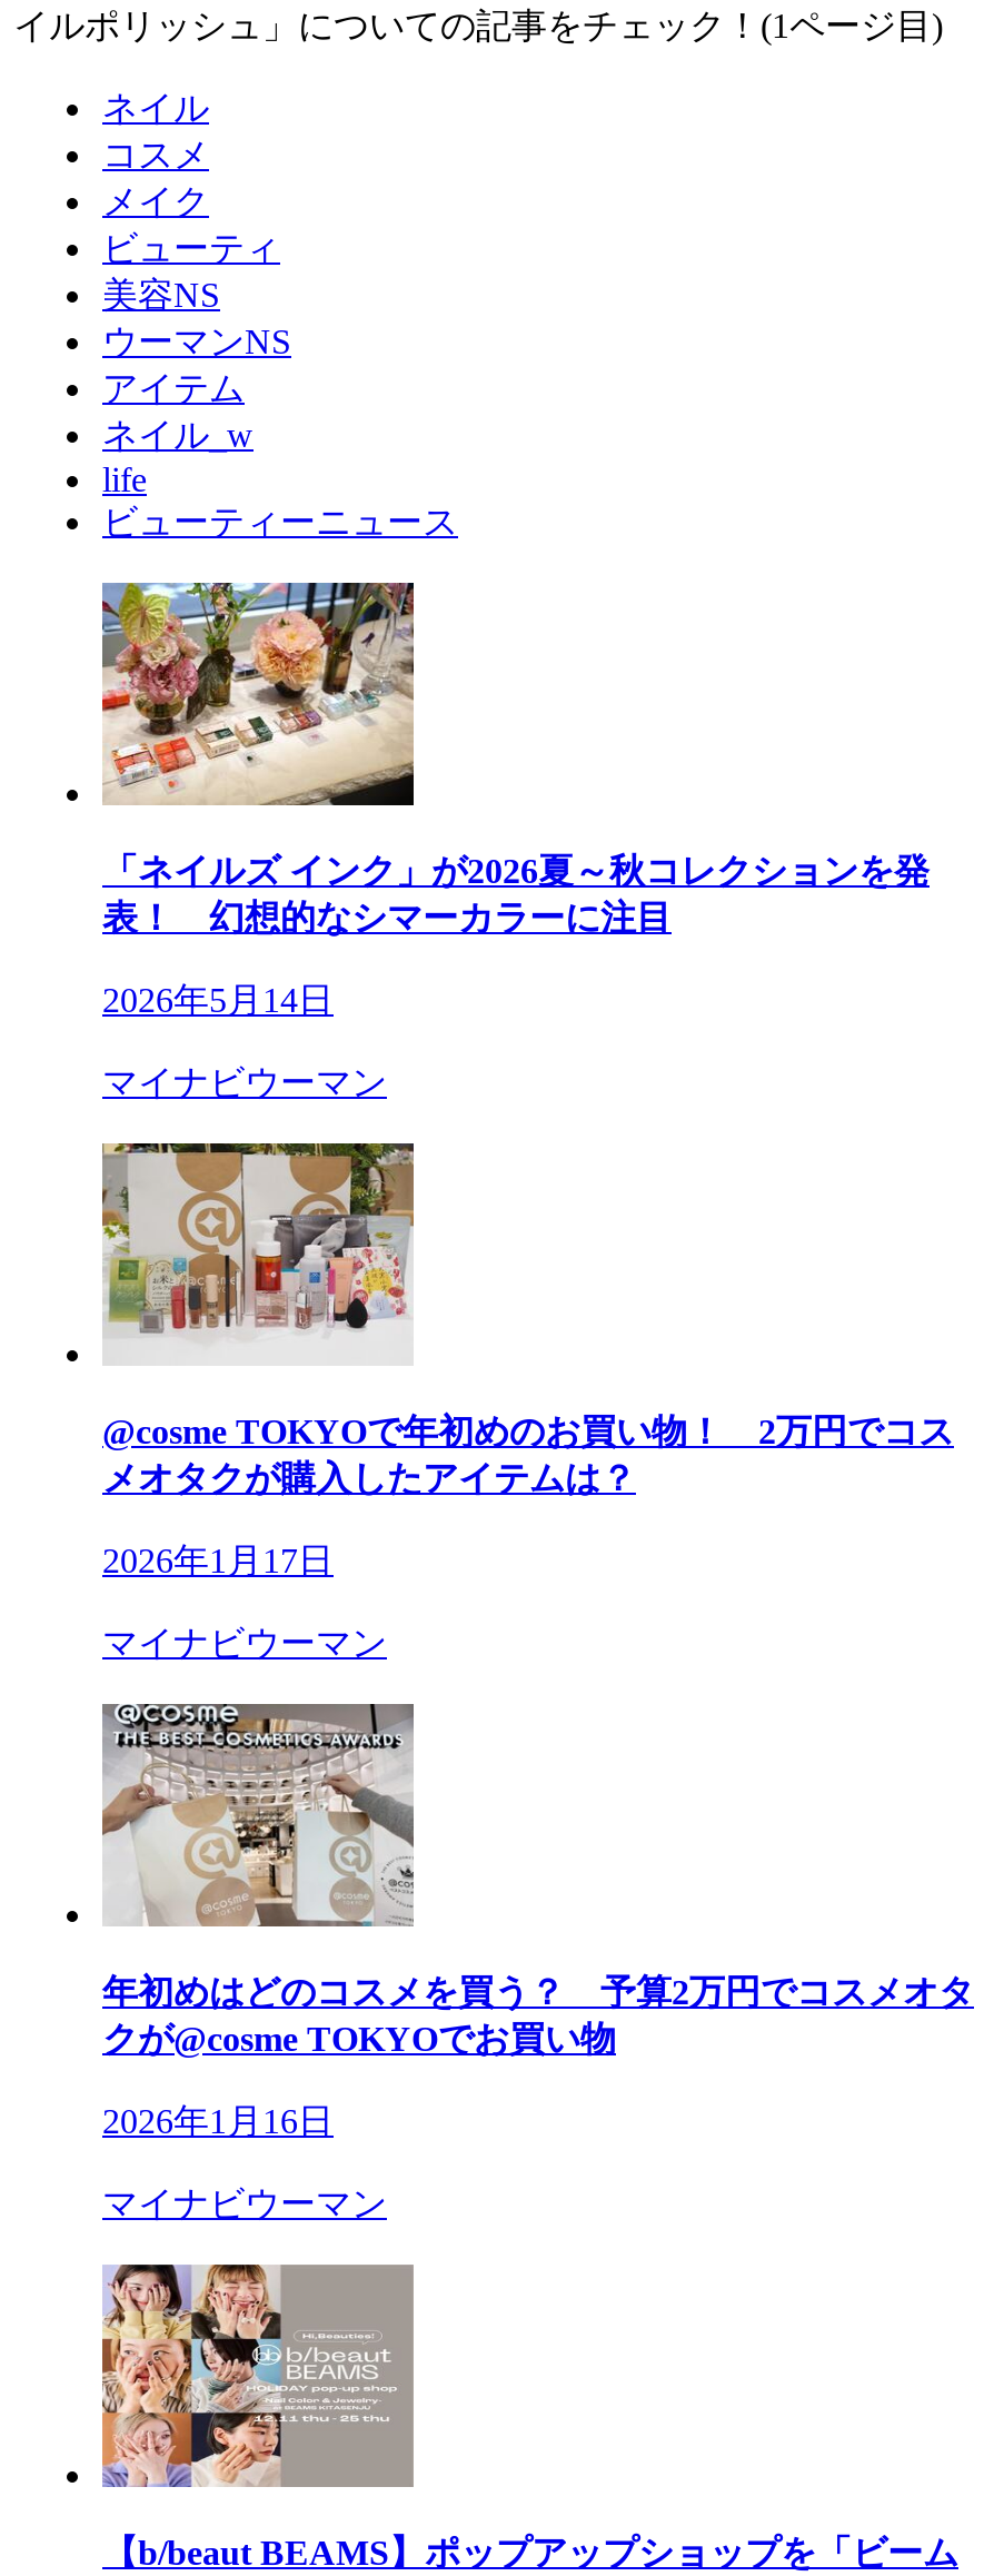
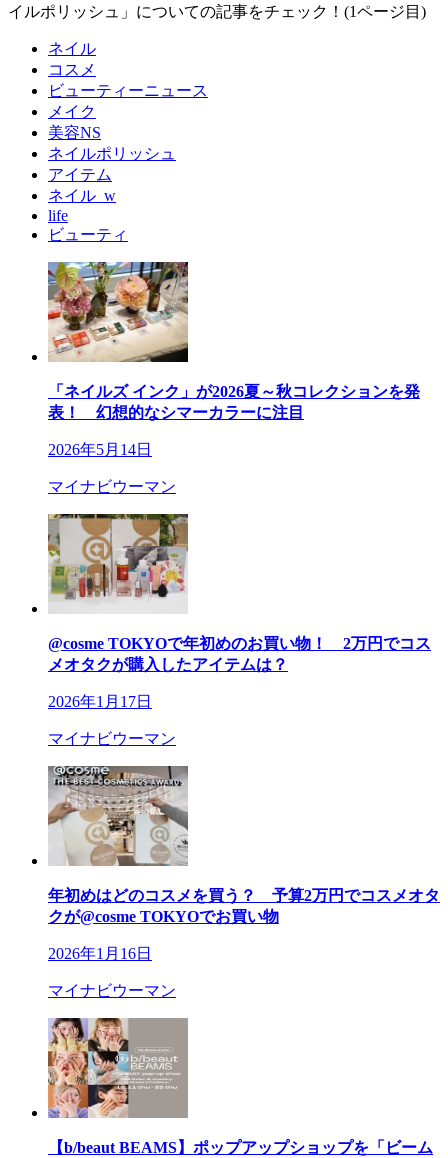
moved [102,182,209,220] -> [48,103,96,120]: メイク
moved [102,229,280,266] -> [48,226,128,243]: ビューティ
[102,322,291,360] ウーマンNS -> [48,145,176,162] ネイルポリッシュ
moved [102,502,458,540] -> [48,82,208,99]: ビューティーニュース

